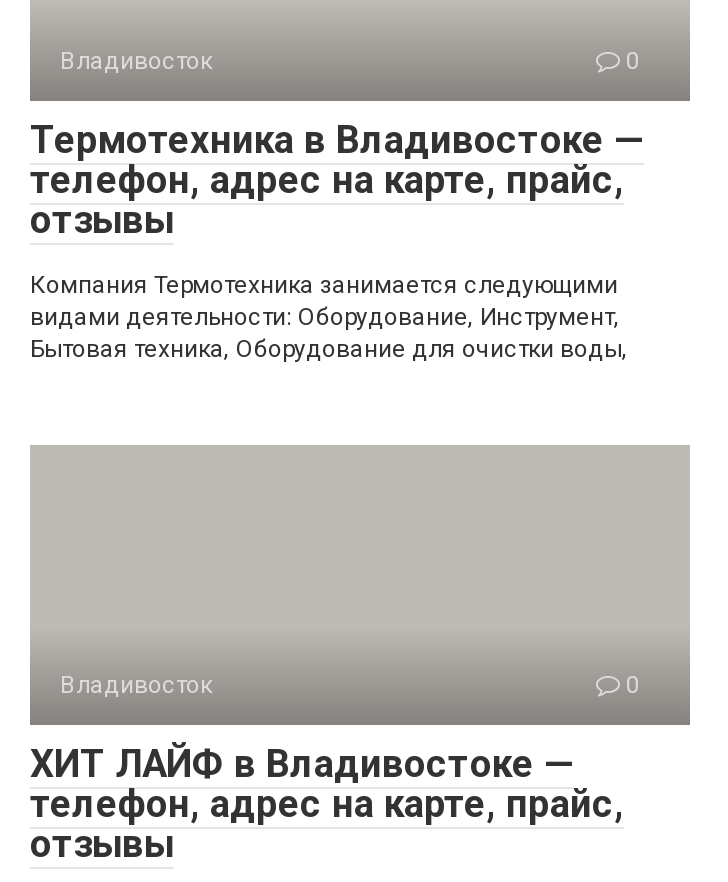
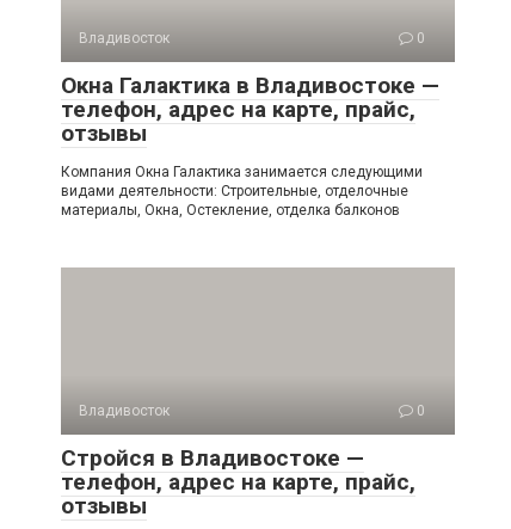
[30,117,644,163] Термотехника в Владивостоке — -> [61,72,439,99] Окна Галактика в Владивостоке —
[30,271,628,363] Компания Термотехника занимается следующими | видами деятельности: Оборудование, Инструмент, | Бытовая техника, Оборудование для очистки воды, -> [61,164,423,219] Компания Окна Галактика занимается следующими | видами деятельности: Строительные, отделочные | материалы, Окна, Остекление, отделка балконов
[30,741,574,787] ХИТ ЛАЙФ в Владивостоке — -> [61,444,364,472] Стройся в Владивостоке —

